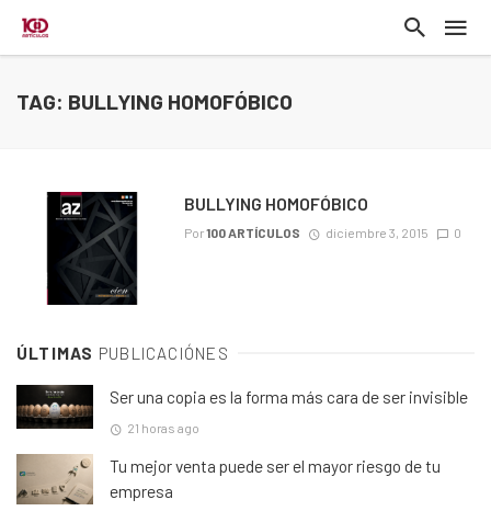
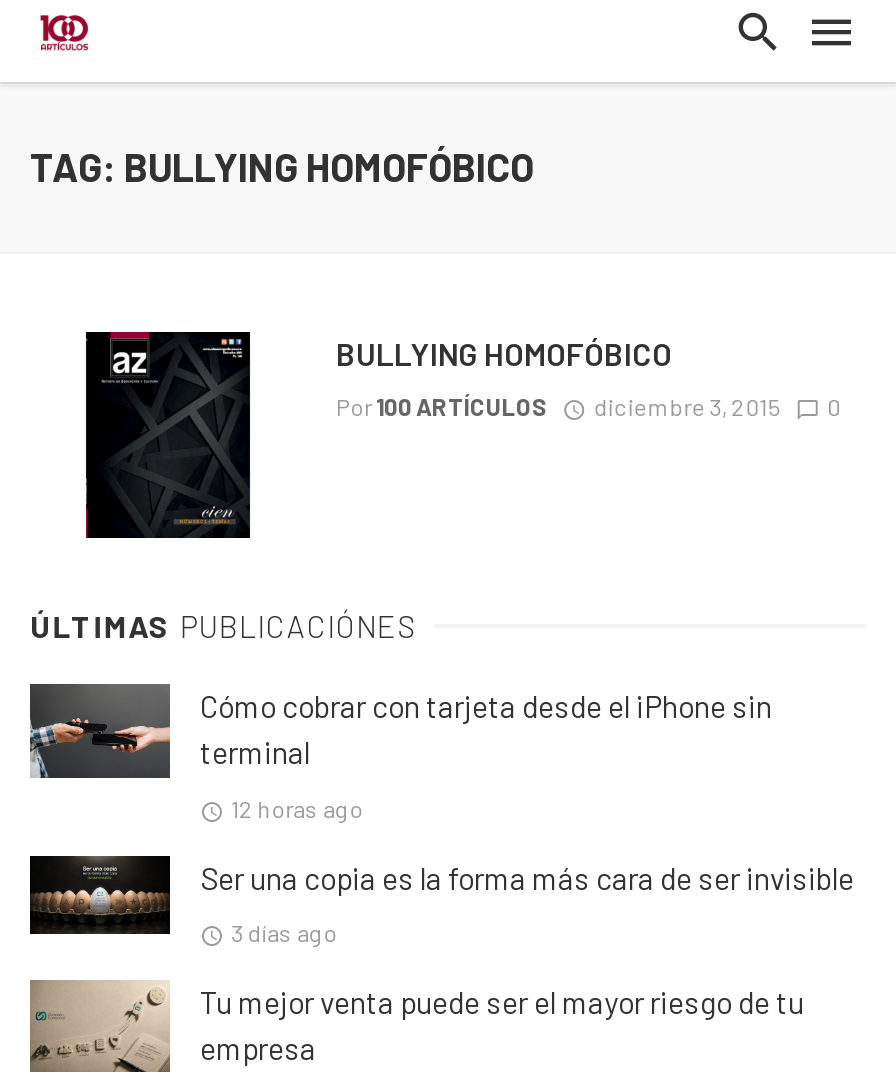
none -> [28,684,772,821] [image] | Cómo cobrar con tarjeta desde el iPhone sin | terminal | 12 horas ago
[127,420,199,435] 21 horas ago -> [231,918,337,946] 3 días ago

